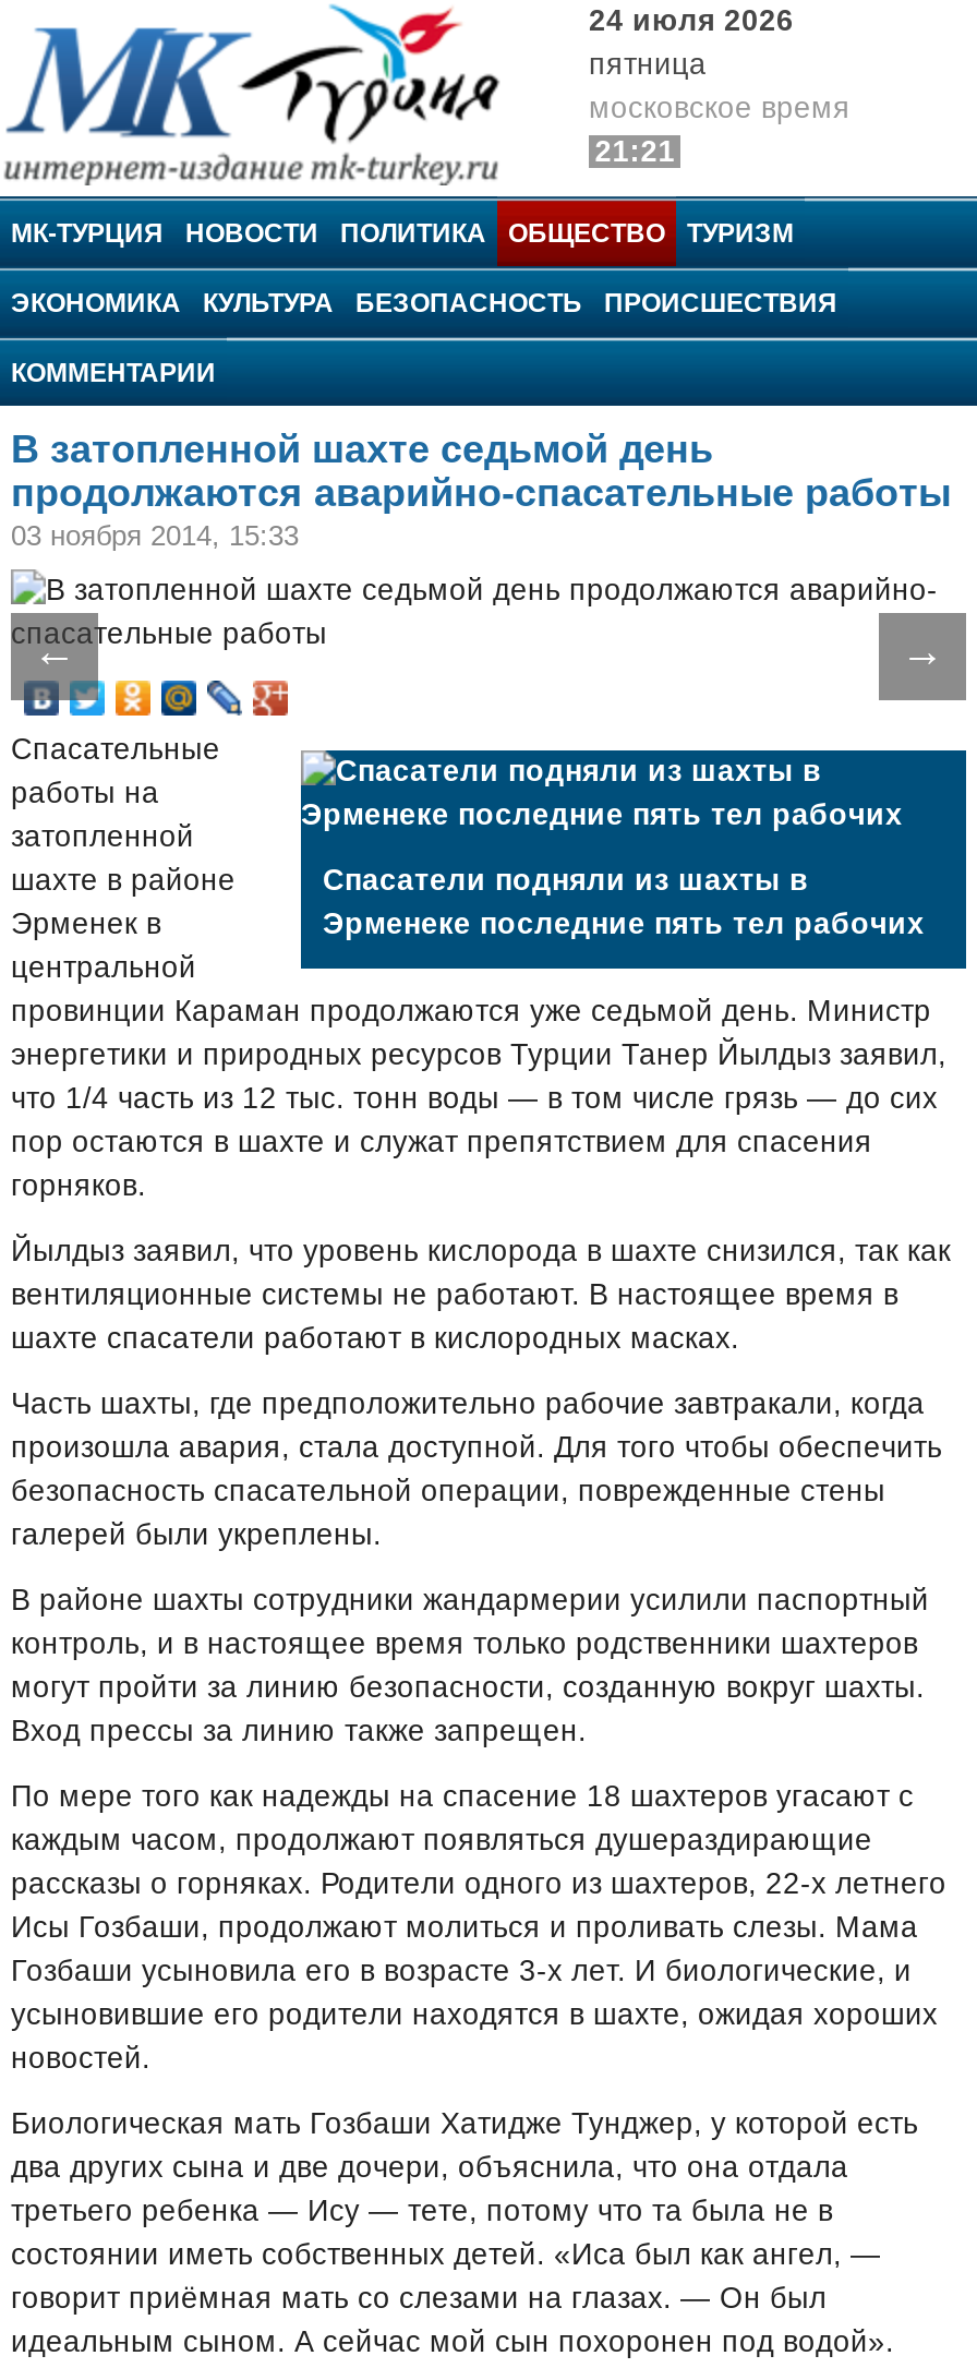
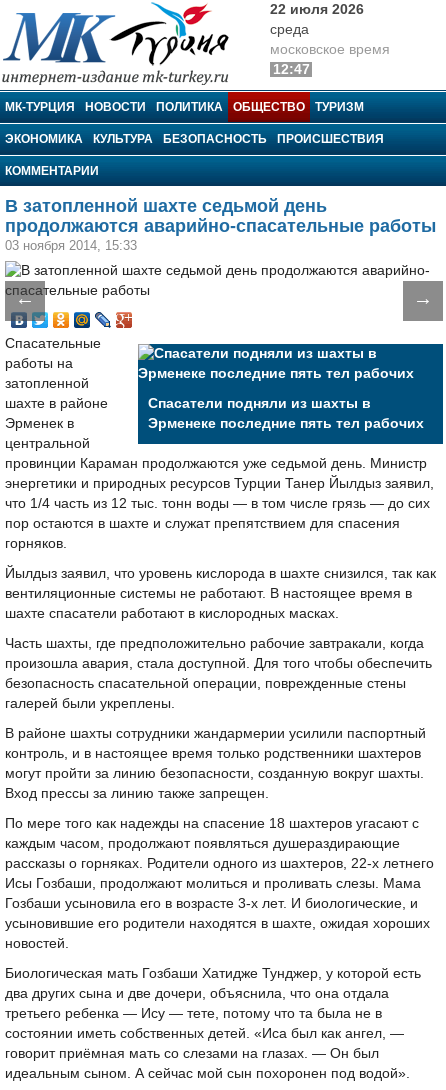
[589,4,794,81] 24 июля 2026 | пятница -> [270,2,364,37] 22 июля 2026 | среда
[595,135,675,168] 21:21 -> [273,62,310,77] 12:47

